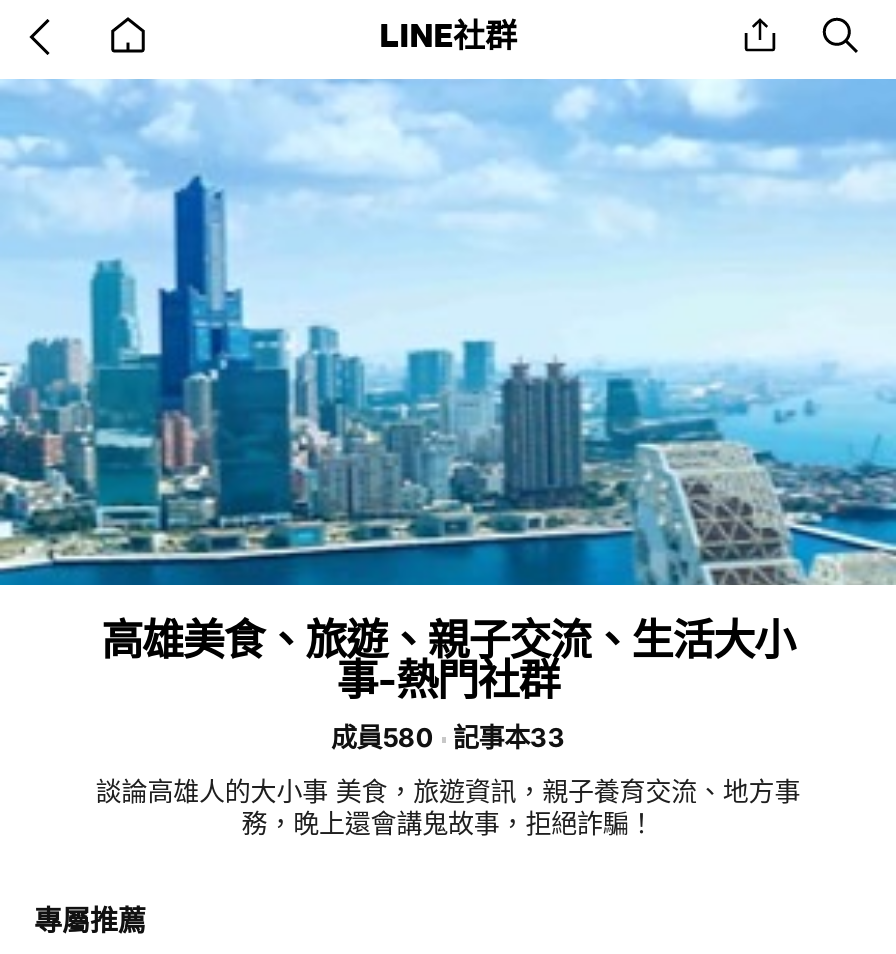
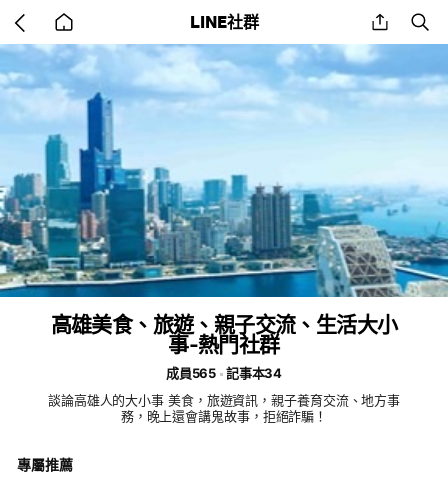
[331,721,433,753] 成員580 -> [166,365,216,381] 成員565
[453,721,565,753] 記事本33 -> [226,365,282,381] 記事本34

